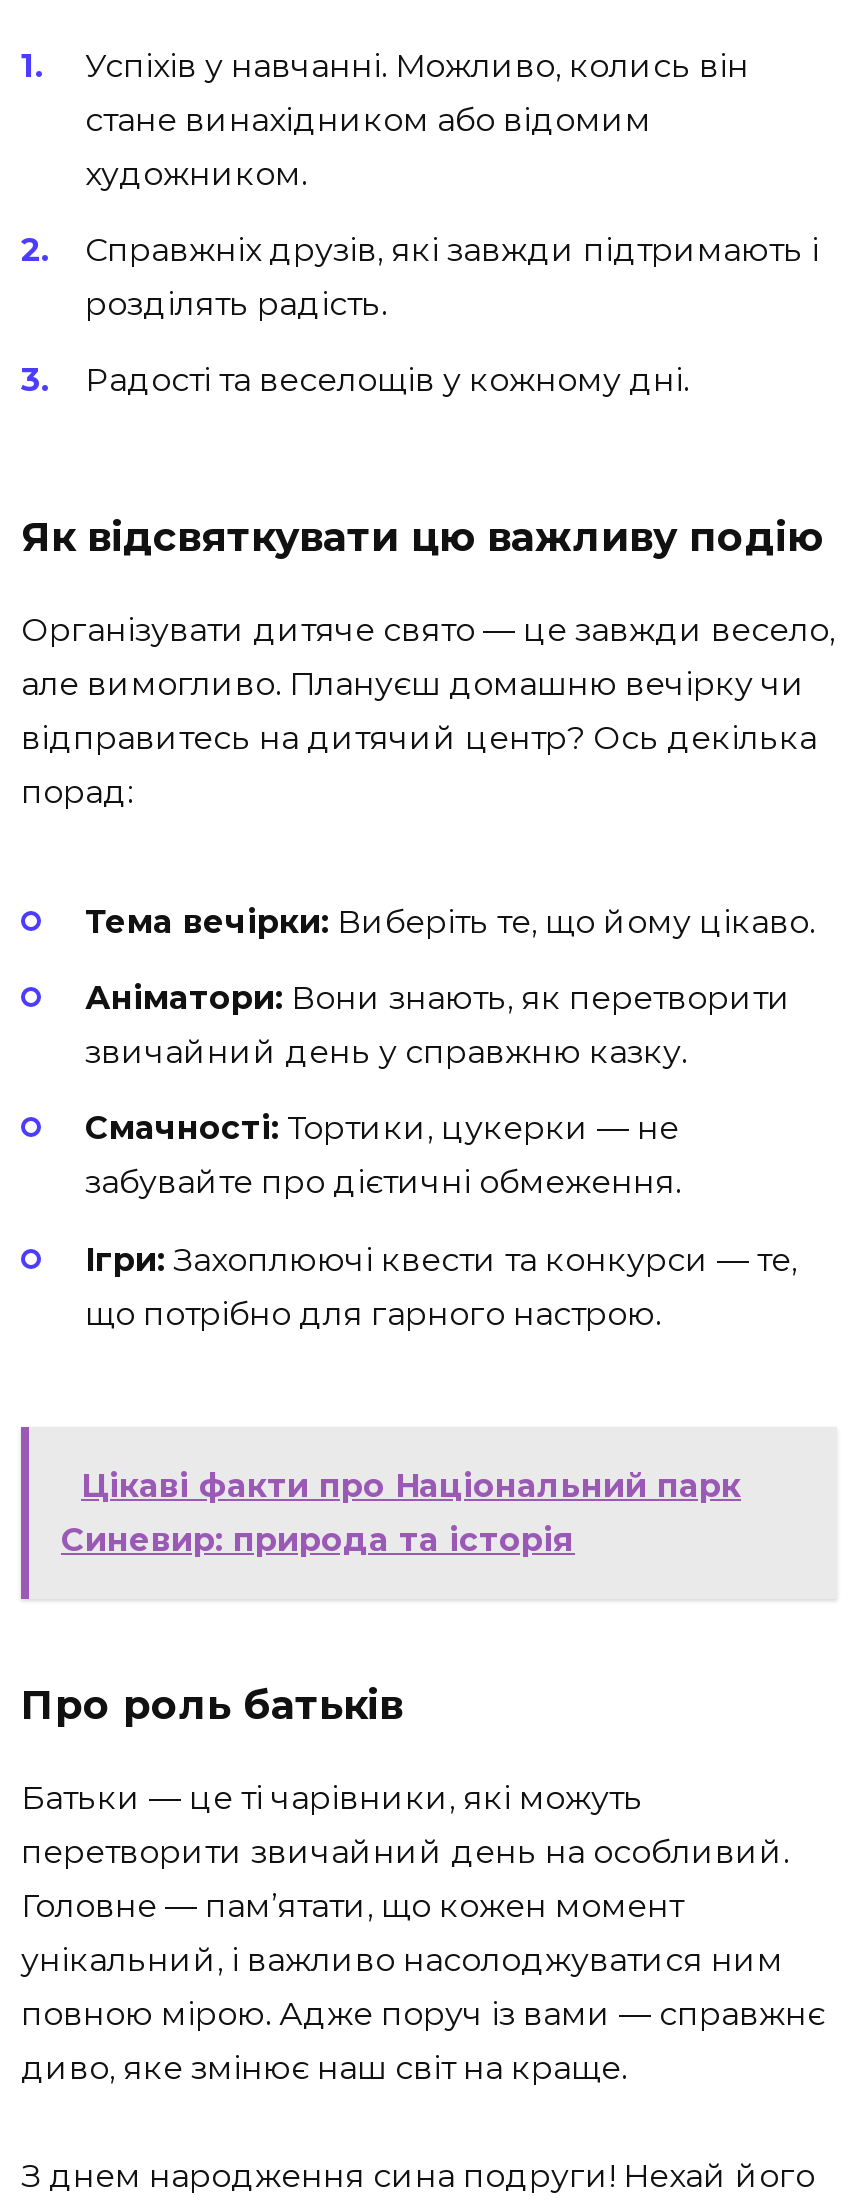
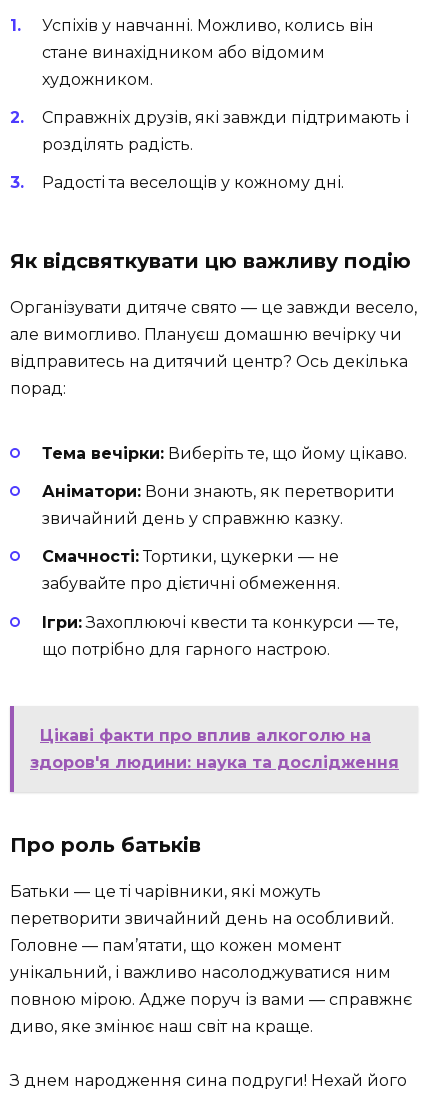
[61,1466,741,1558] Цікаві факти про Національний парк | Синевир: природа та історія -> [30,726,399,772] Цікаві факти про вплив алкоголю на | здоров'я людини: наука та дослідження

